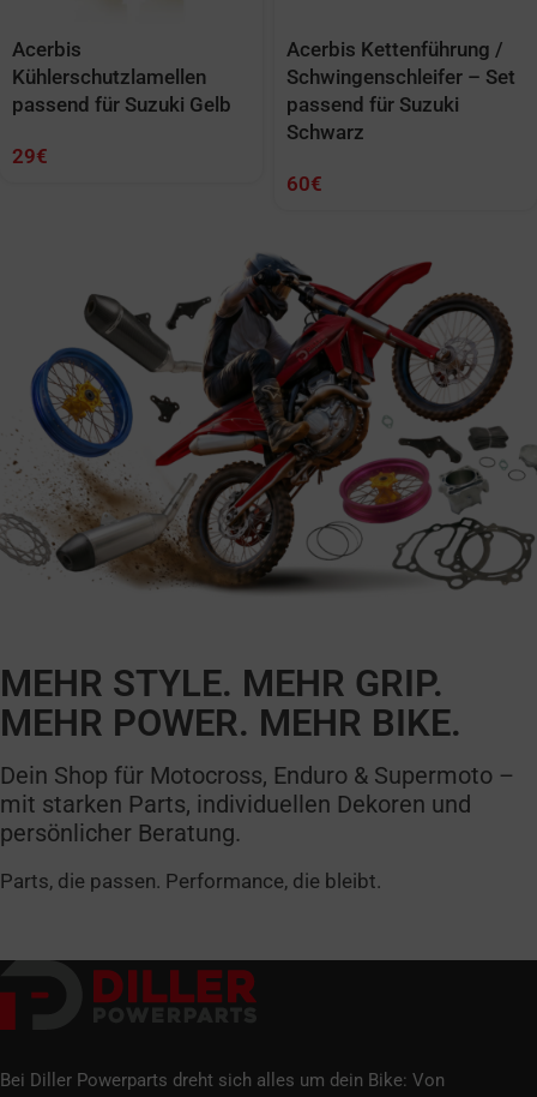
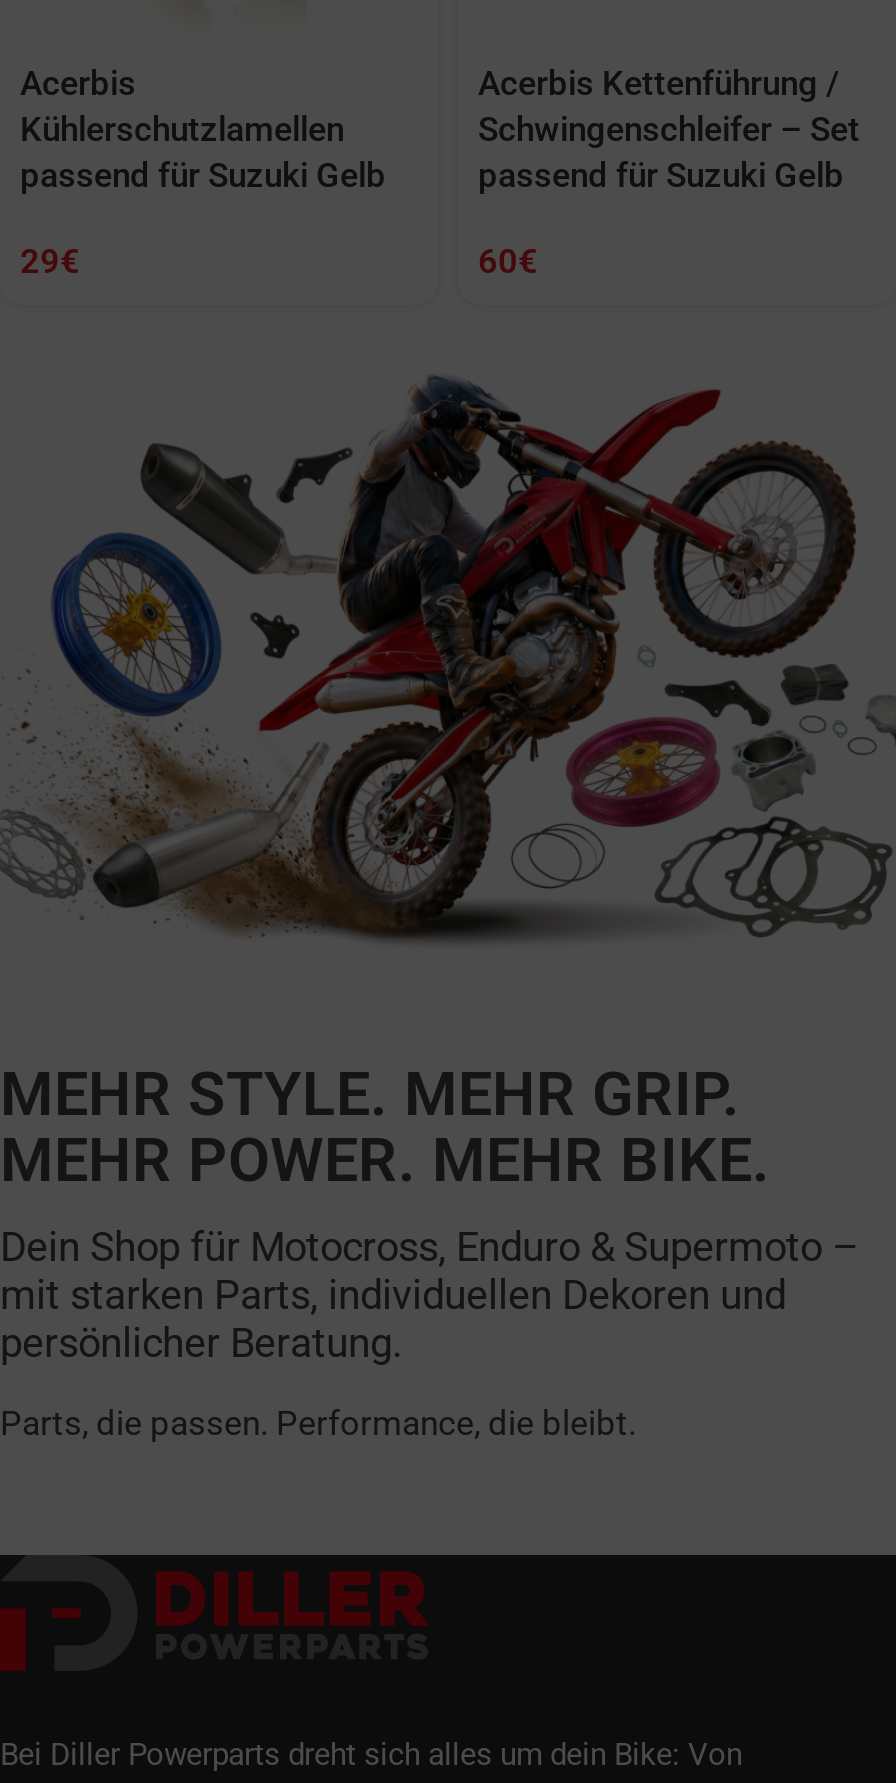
[286,93,459,145] passend für Suzuki | Schwarz -> [478,155,844,195] passend für Suzuki Gelb

